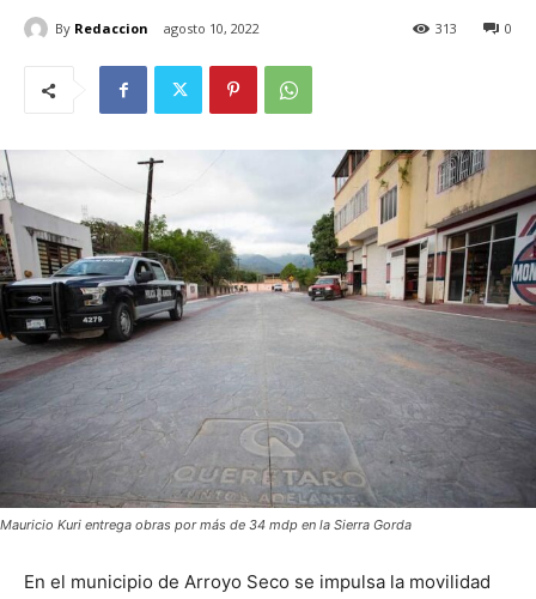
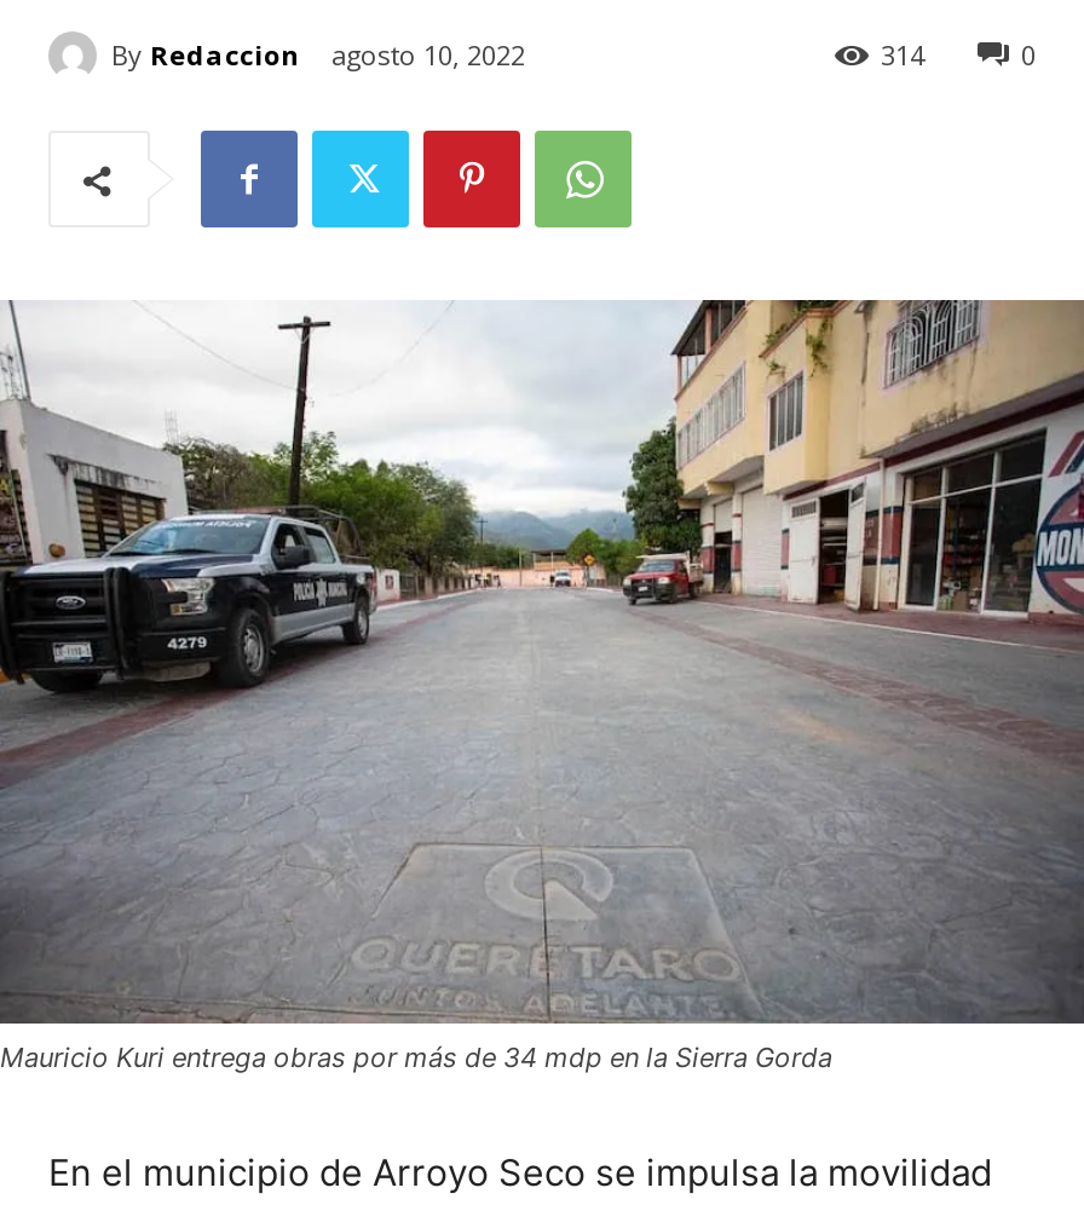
[435,19,457,37] 313 -> [881,37,924,73] 314

